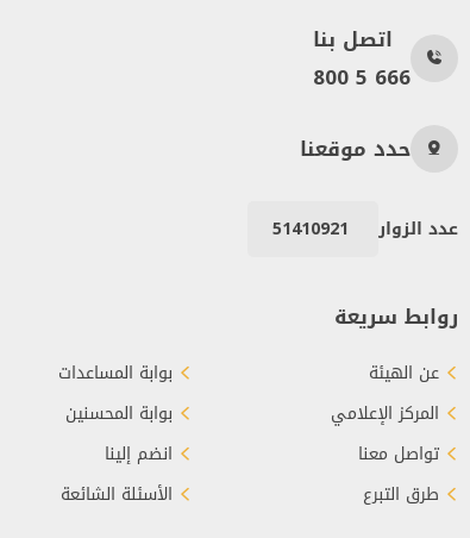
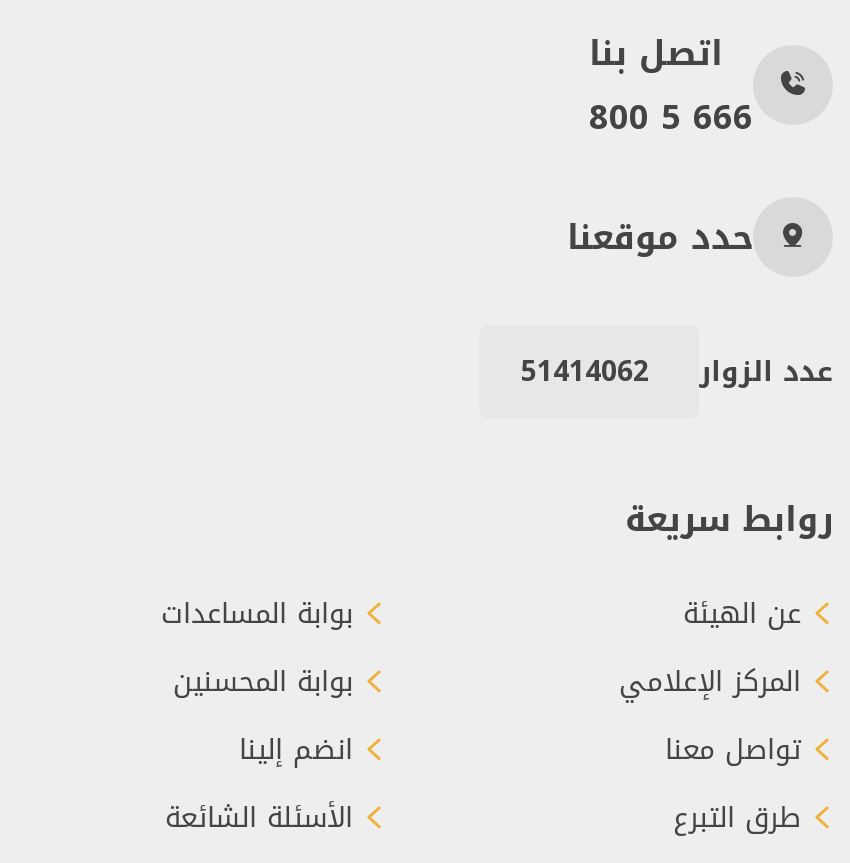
[272,213,458,245] عدد الزوار 51410921 -> [521,345,833,399] عدد الزوار 51414062

